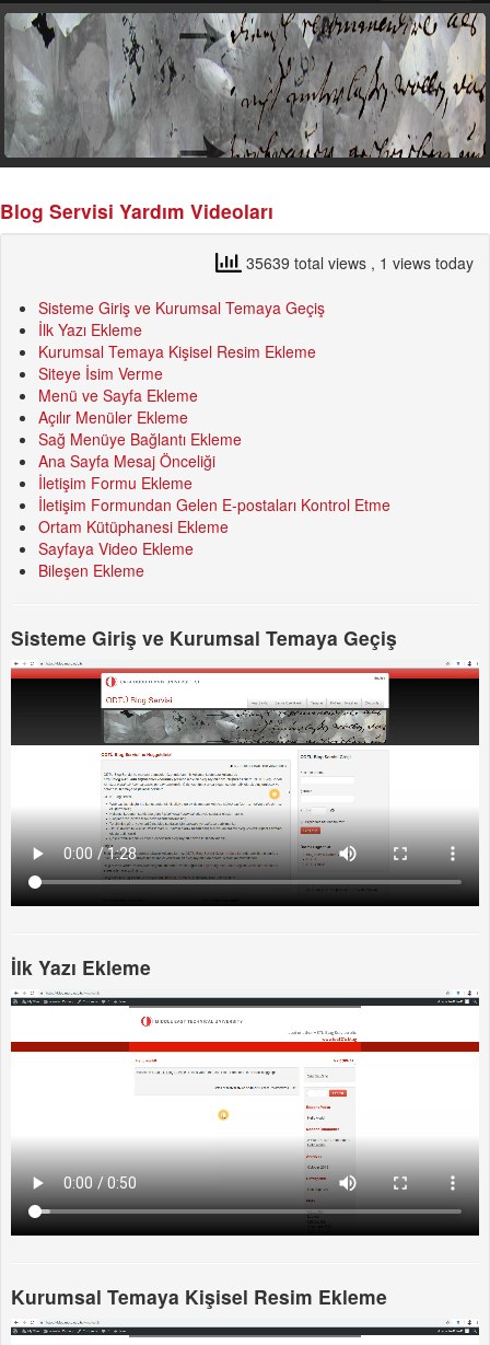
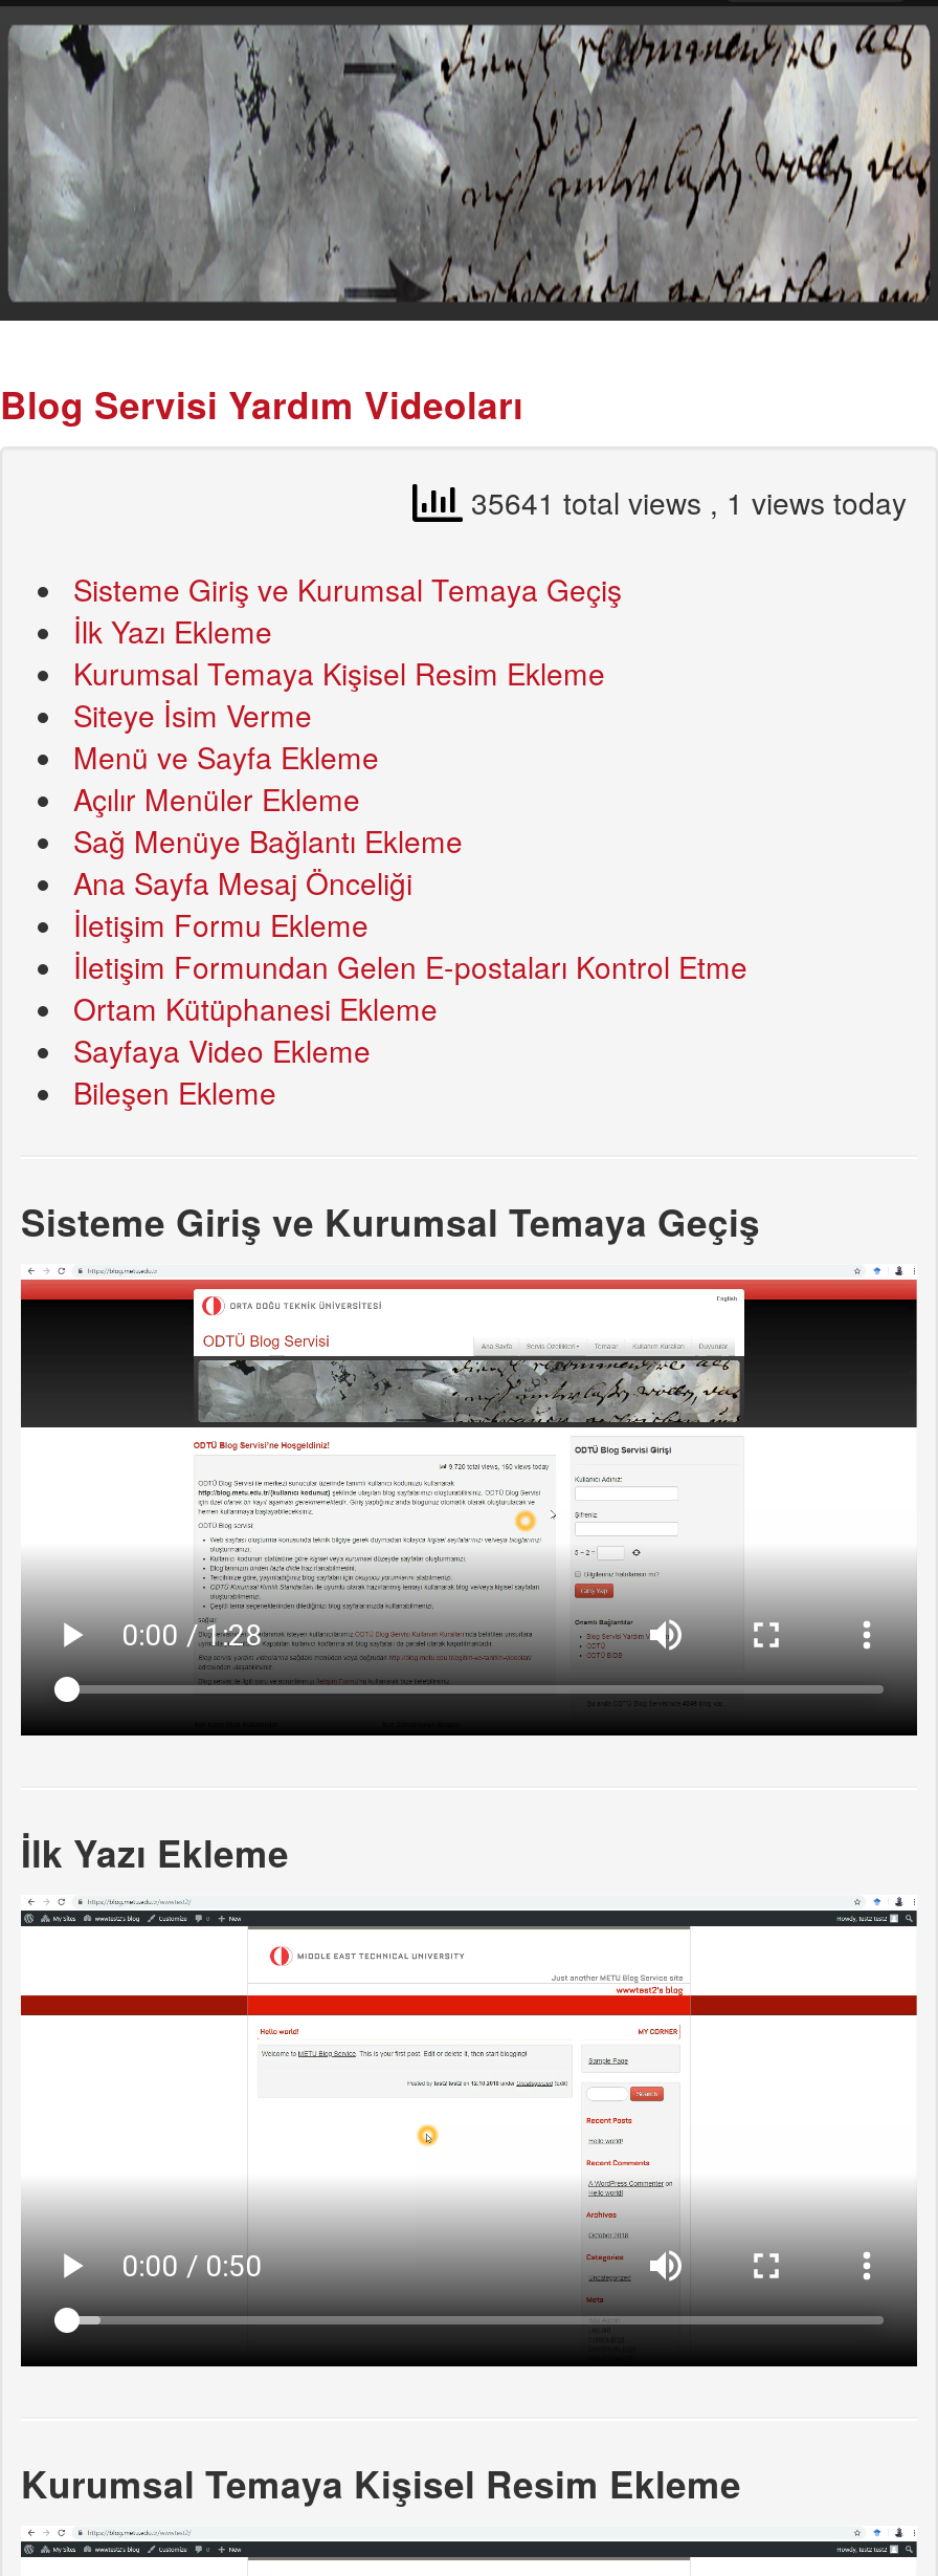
[242,251,474,273] 35639 total views, 1 views today -> [463,481,907,523] 35641 total views, 1 views today

